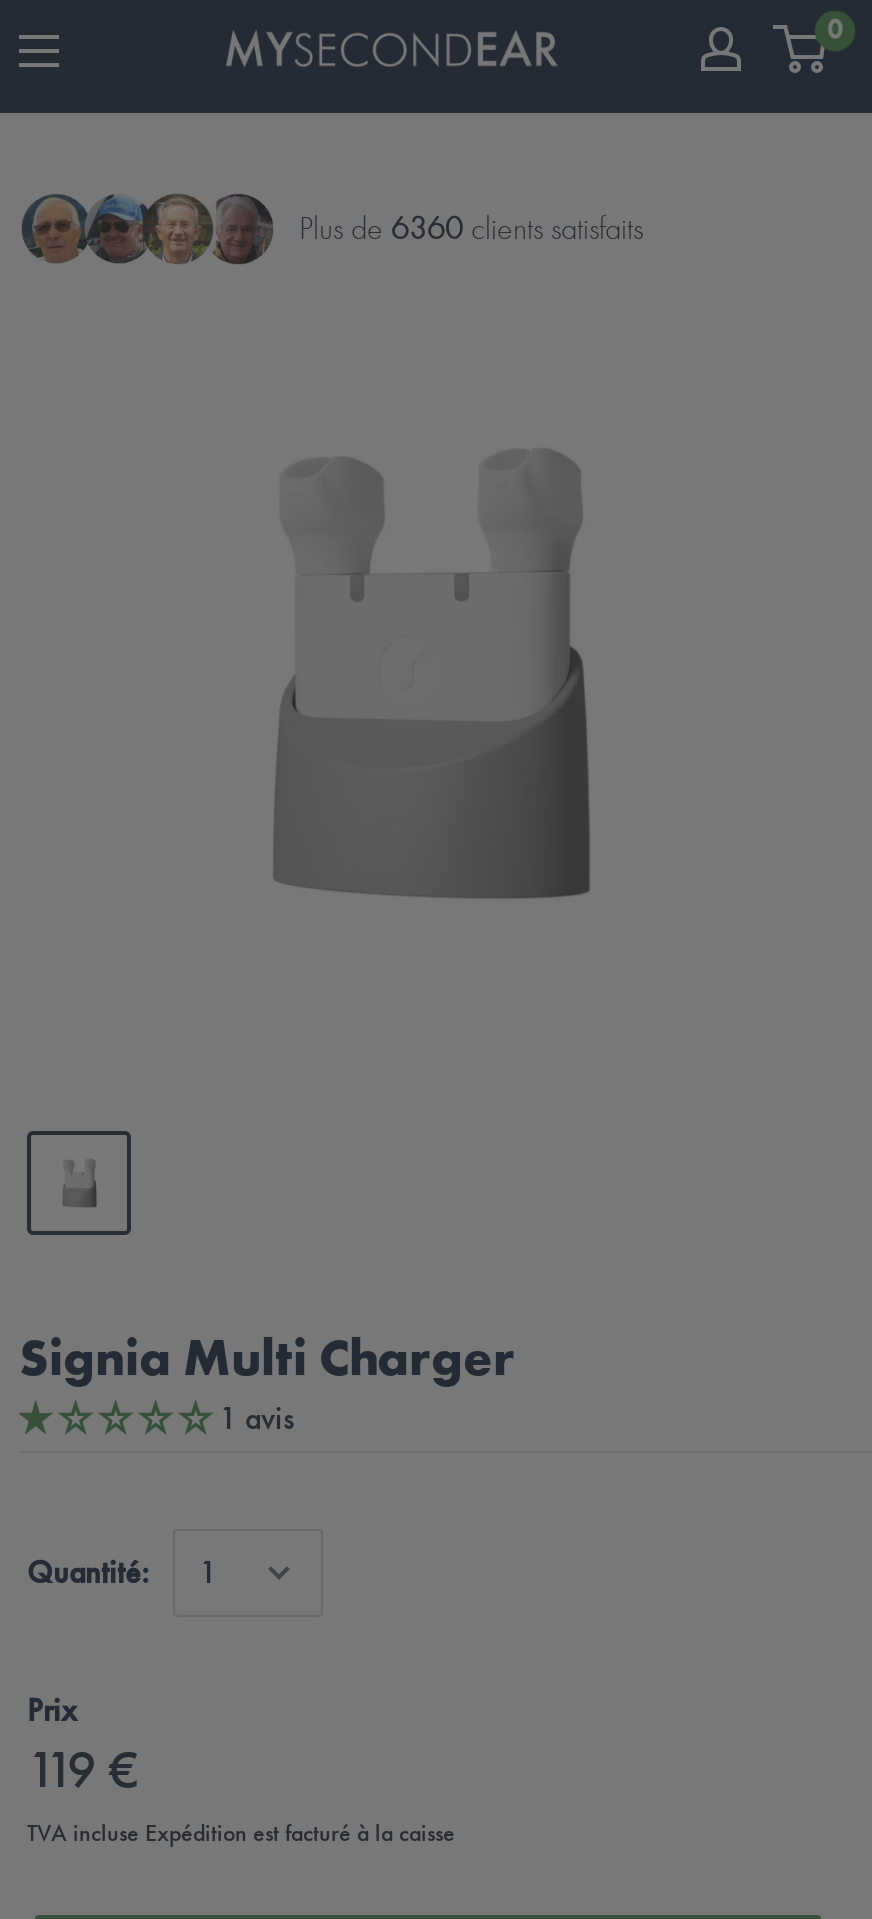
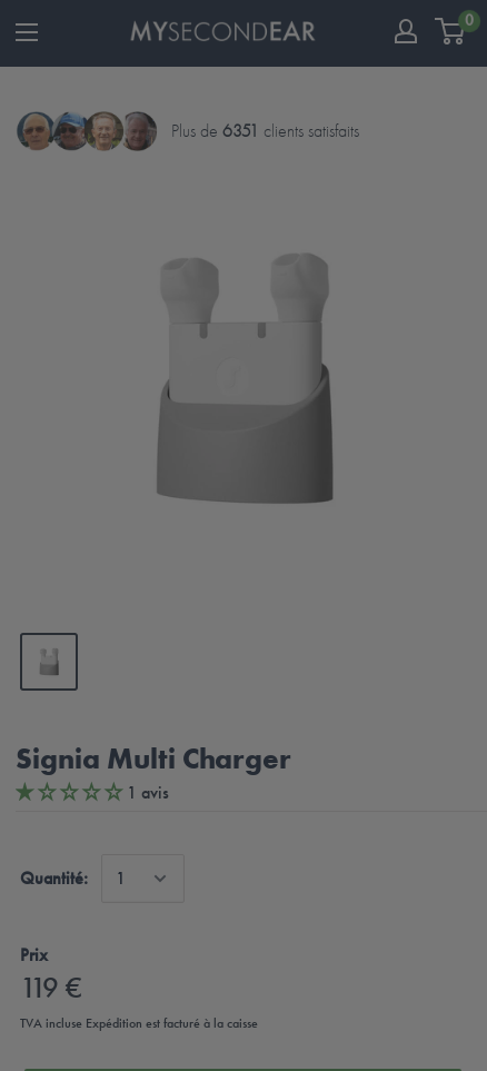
[299,210,643,246] Plus de 6360 clients satisfaits -> [171,121,359,141] Plus de 6351 clients satisfaits

